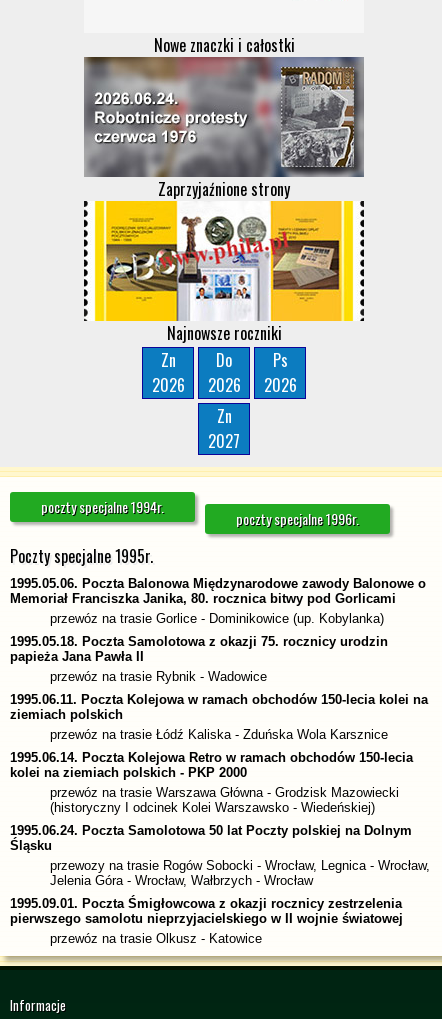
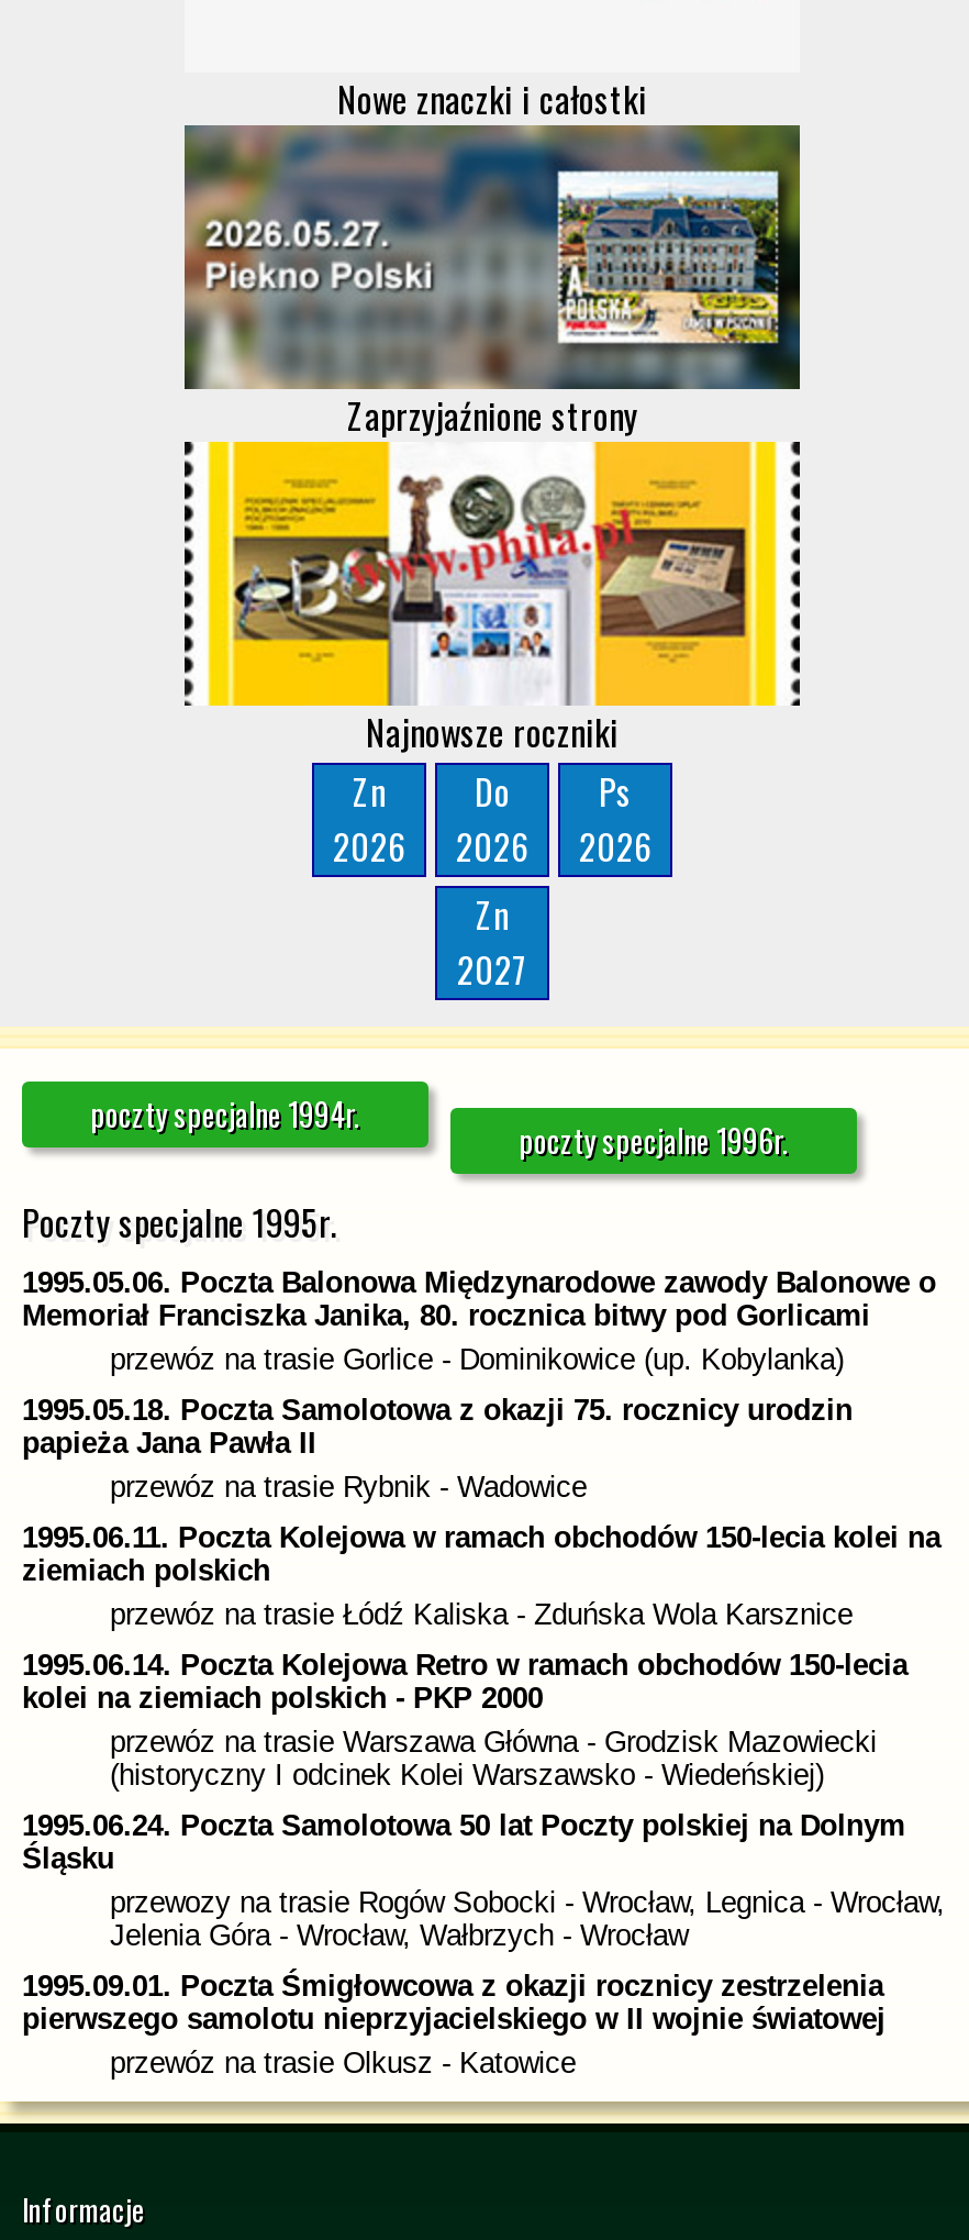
[84,56,364,177] [image] -> [185,123,802,389] [image]

